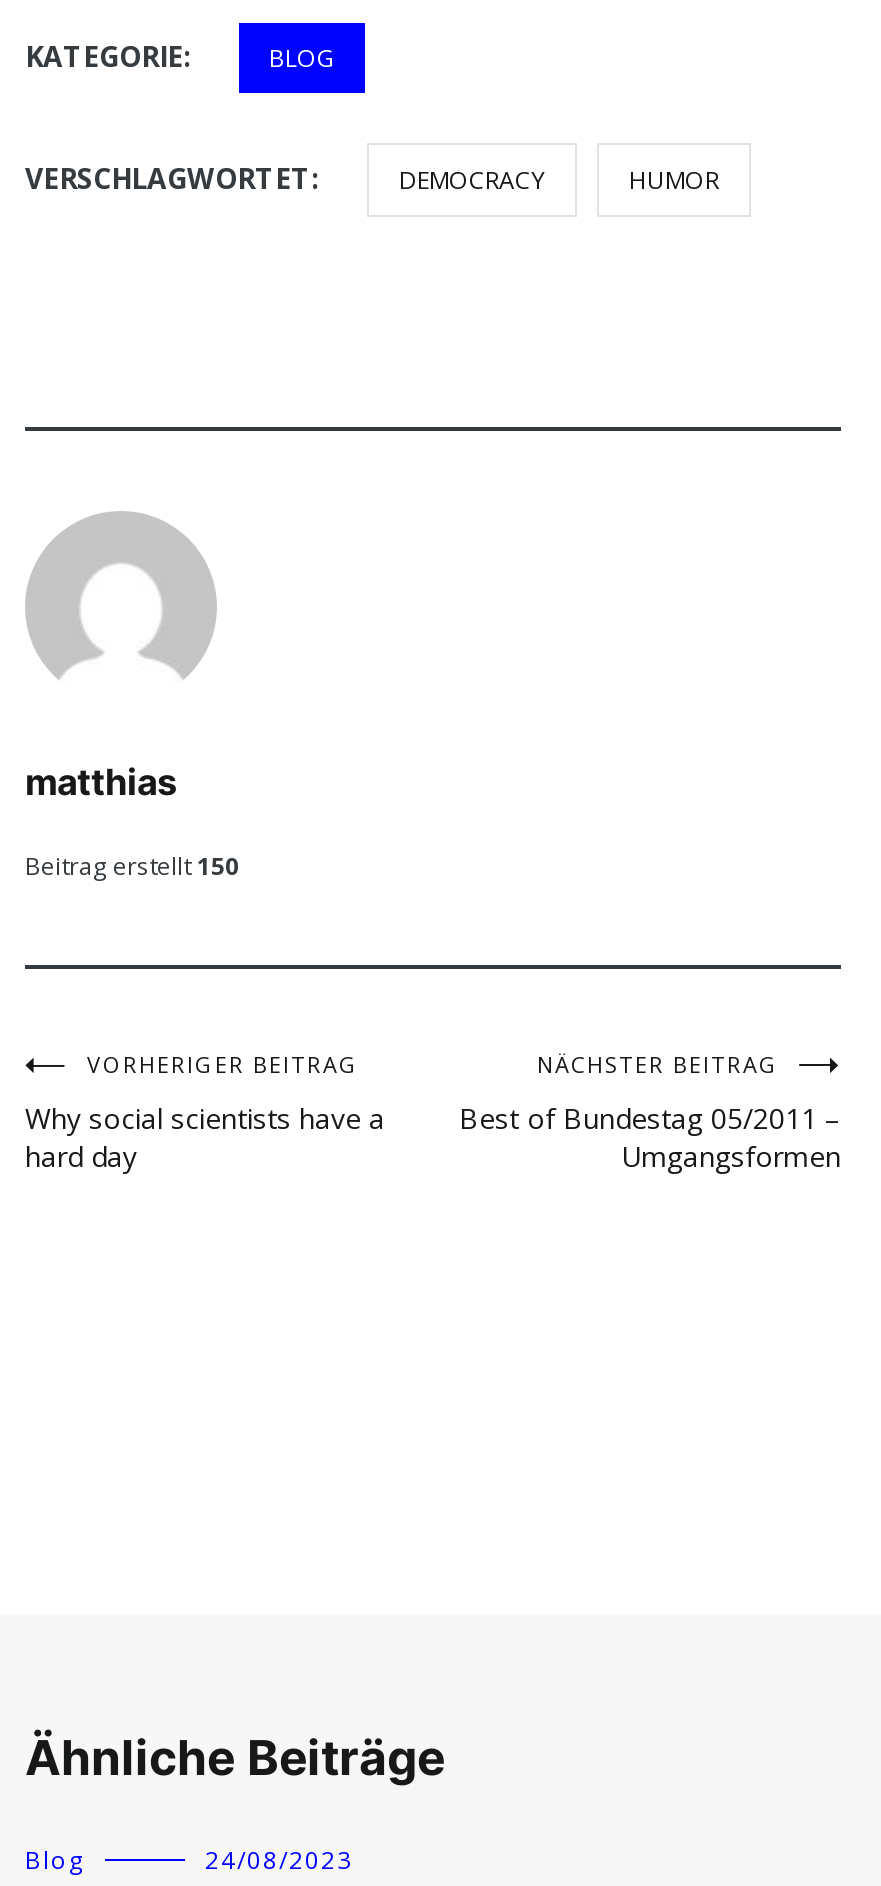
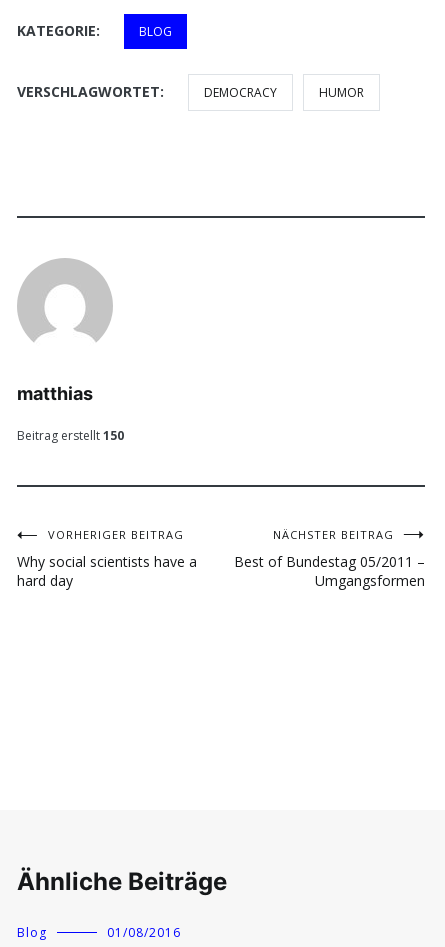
[205,1843,353,1877] 24/08/2023 -> [107,924,181,941] 01/08/2016

